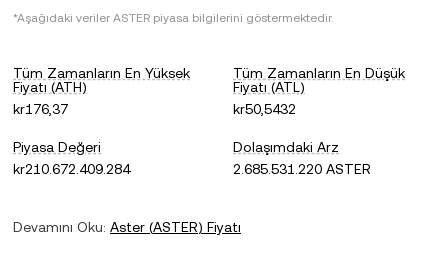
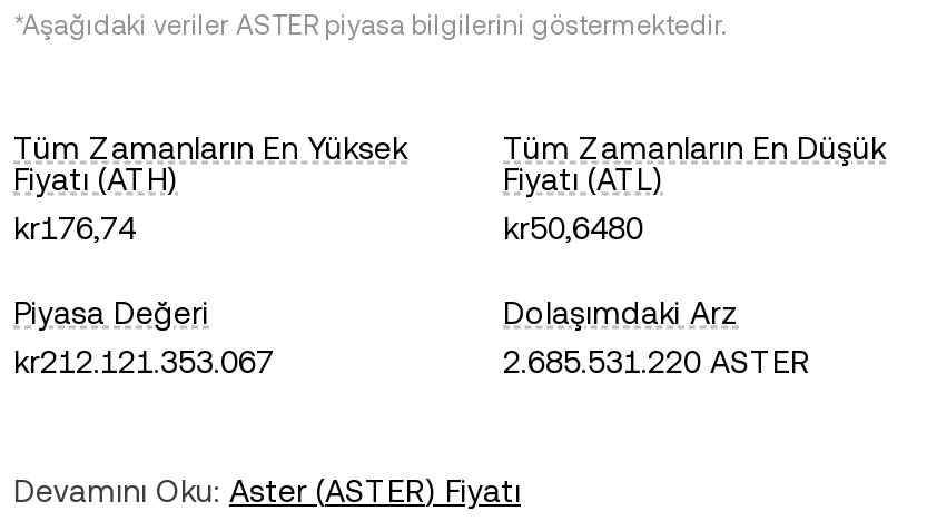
[13,101,68,117] kr176,37 -> [13,210,136,246] kr176,74
[233,101,296,117] kr50,5432 -> [503,210,643,246] kr50,6480
[13,161,130,177] kr210.672.409.284 -> [13,344,274,380] kr212.121.353.067

